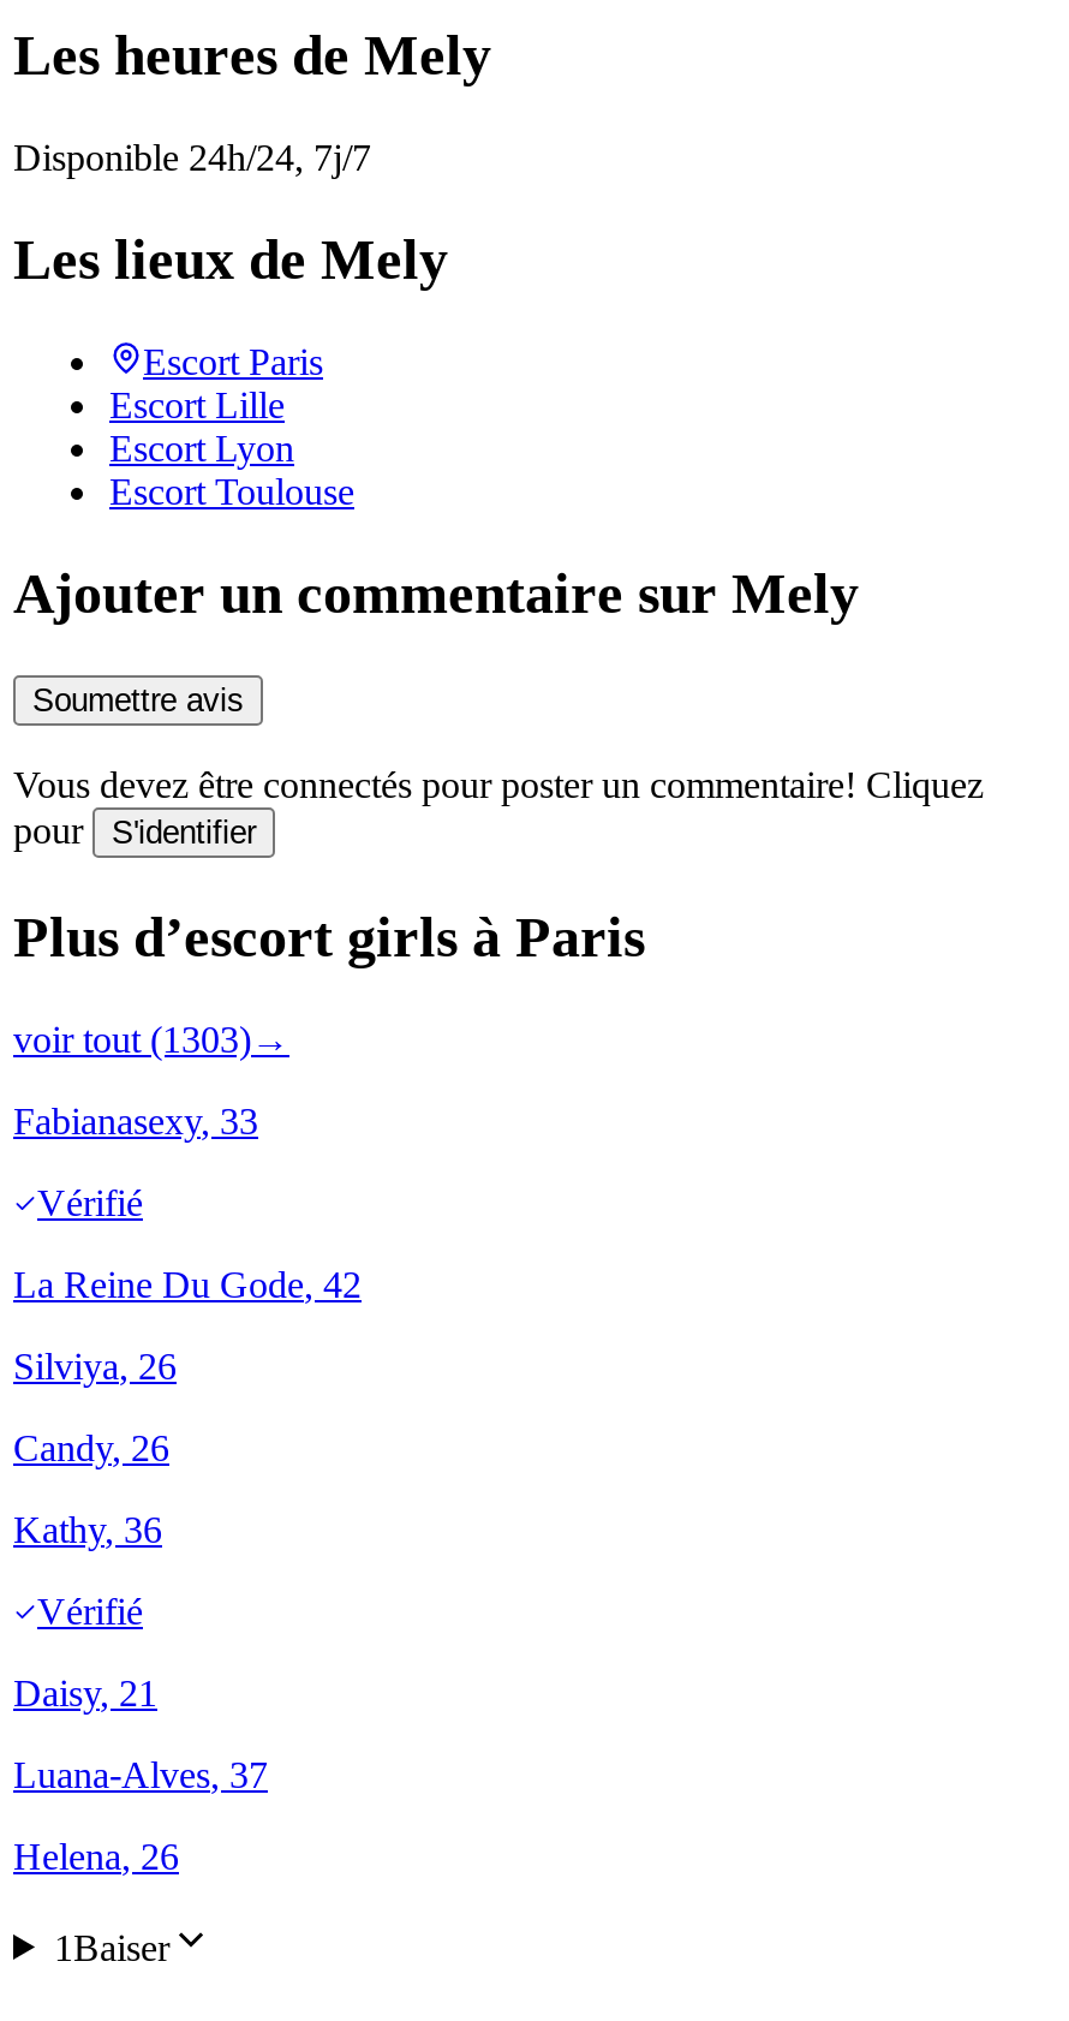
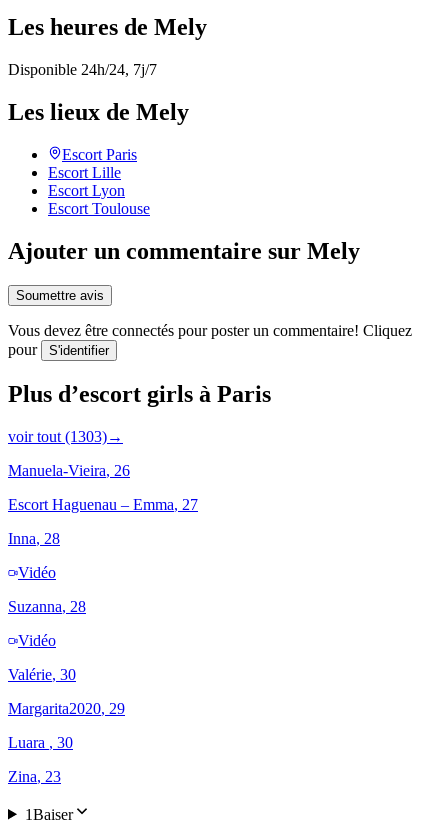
[13,1099,258,1140] Fabianasexy, 33 -> [8,461,130,478] Manuela-Vieira, 26
[37,1181,143,1222] Vérifié -> [8,495,198,512] Escort Haguenau – Emma, 27
[13,1263,362,1304] La Reine Du Gode, 42 -> [8,529,60,546] Inna, 28
[13,1345,177,1385] Silviya, 26 -> [18,563,56,580] Vidéo
[13,1426,169,1467] Candy, 26 -> [8,597,86,614] Suzanna, 28
[13,1508,162,1549] Kathy, 36 -> [18,631,56,648] Vidéo
[37,1590,143,1630] Vérifié -> [8,665,76,682] Valérie, 30
[13,1671,157,1712] Daisy, 21 -> [8,699,125,716] Margarita2020, 29
[13,1753,268,1794] Luana-Alves, 37 -> [8,733,73,750] Luara, 30
[13,1835,179,1876] Helena, 26 -> [8,767,61,784] Zina, 23

